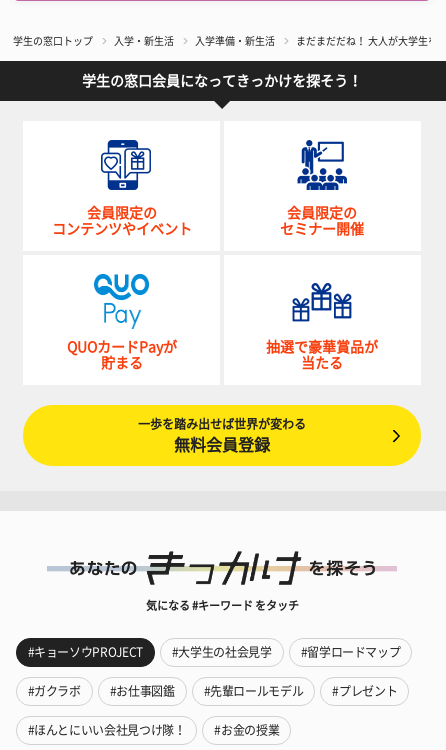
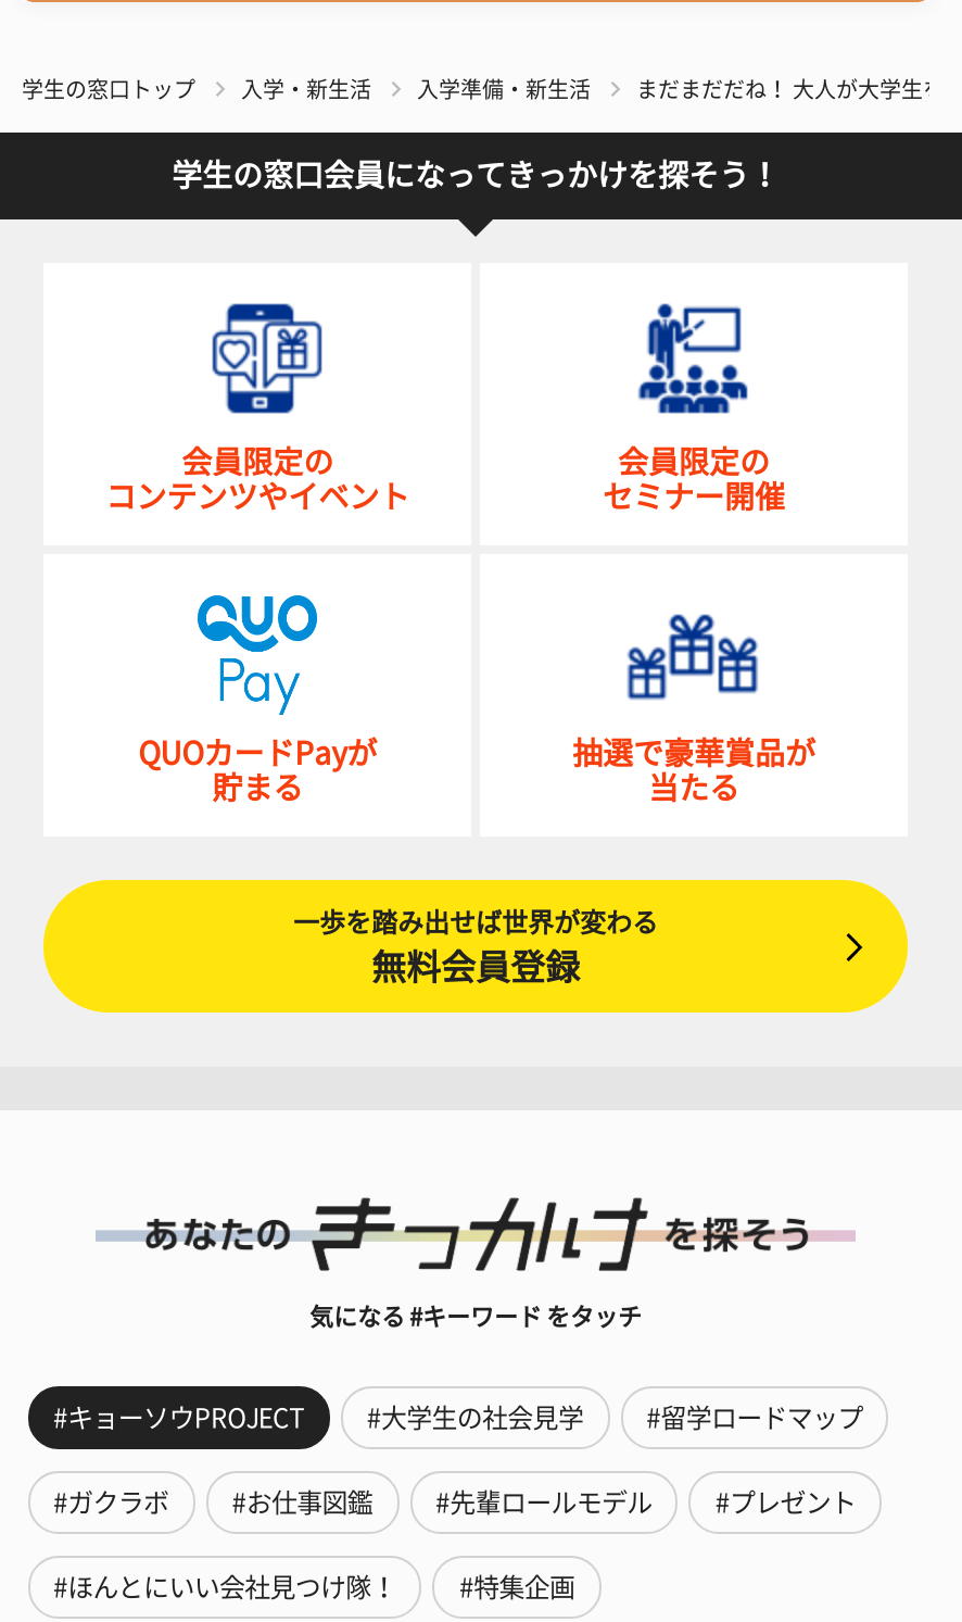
[214,724,279,736] #お金の授業 -> [459,1573,575,1599] #特集企画

